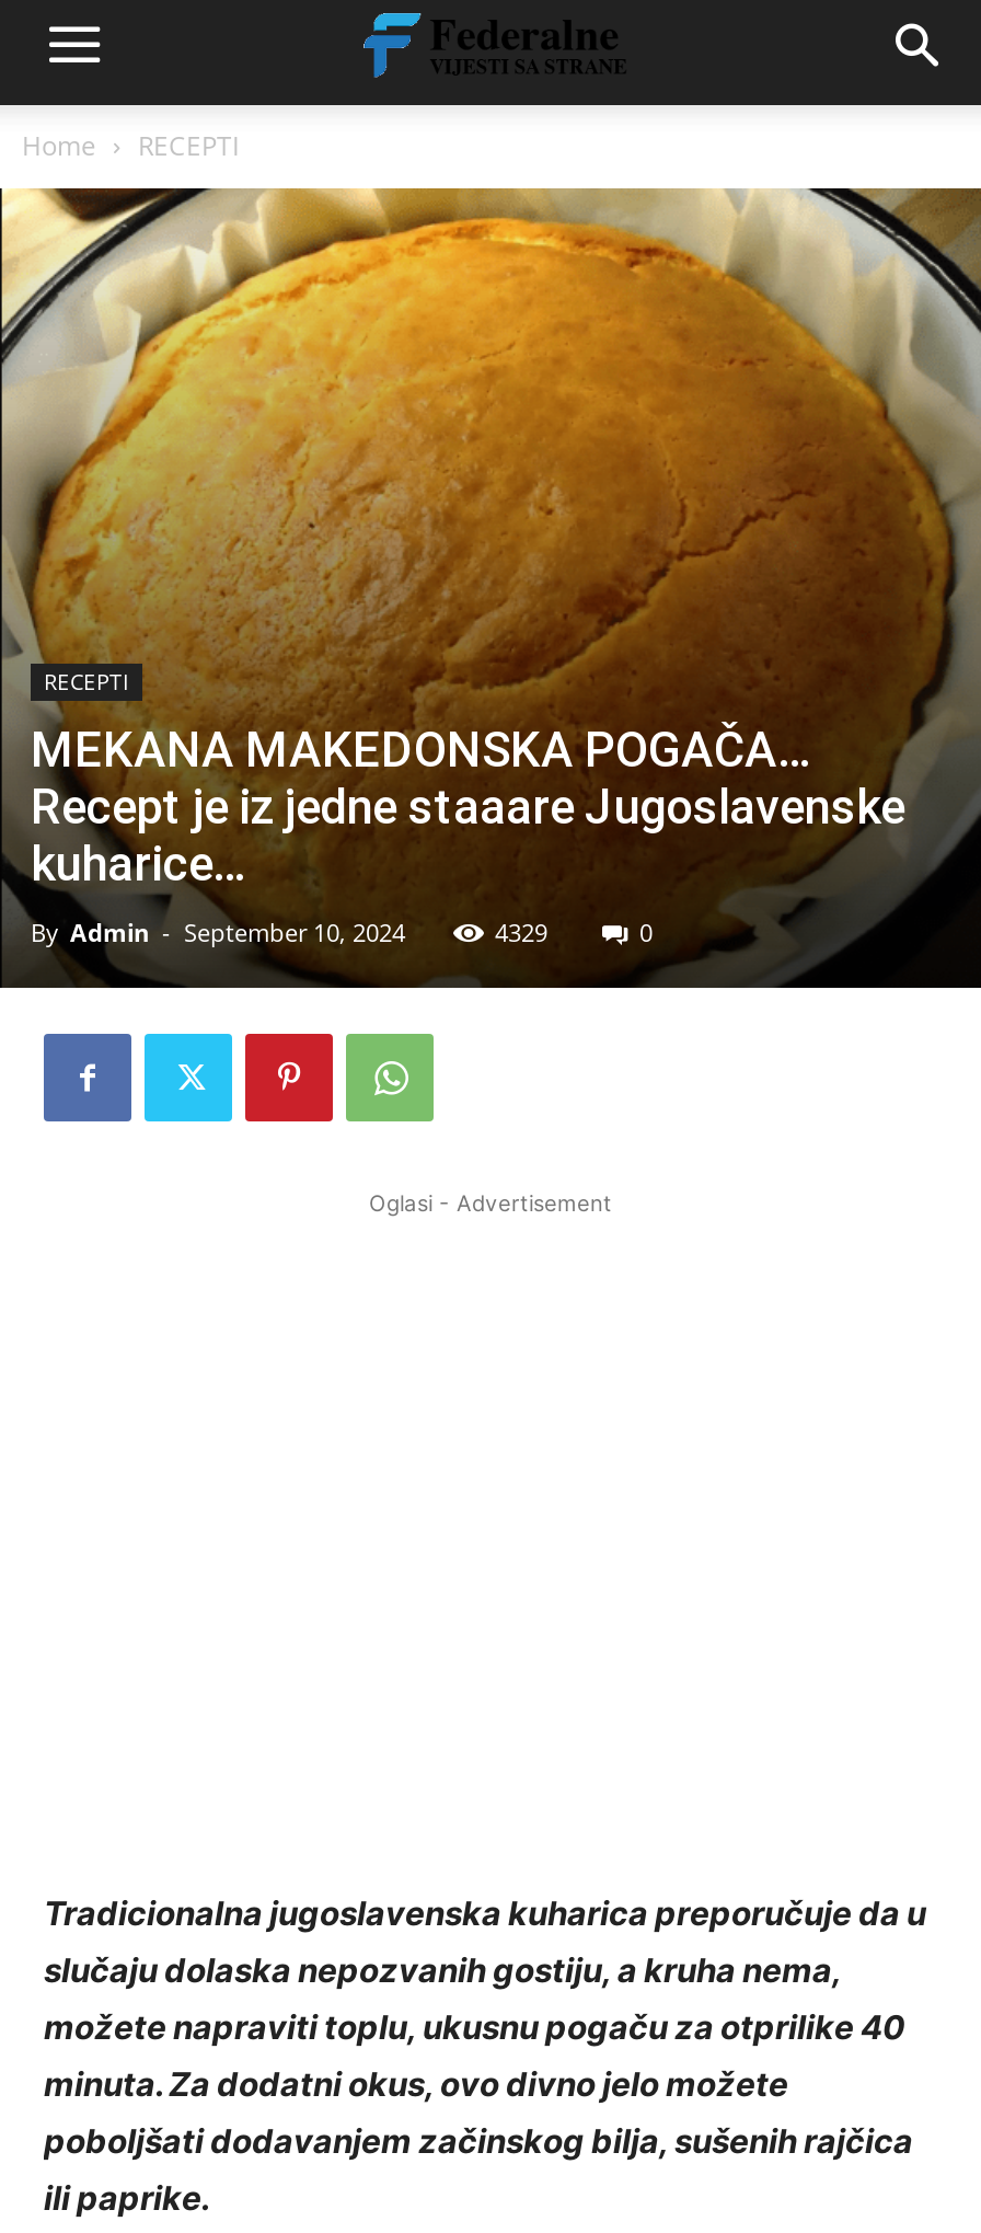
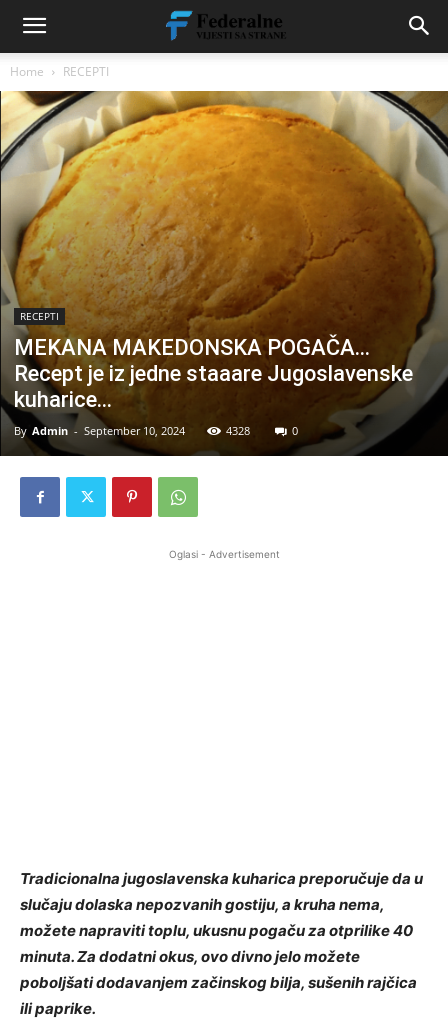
[495,916,547,949] 4329 -> [226,423,250,438] 4328

